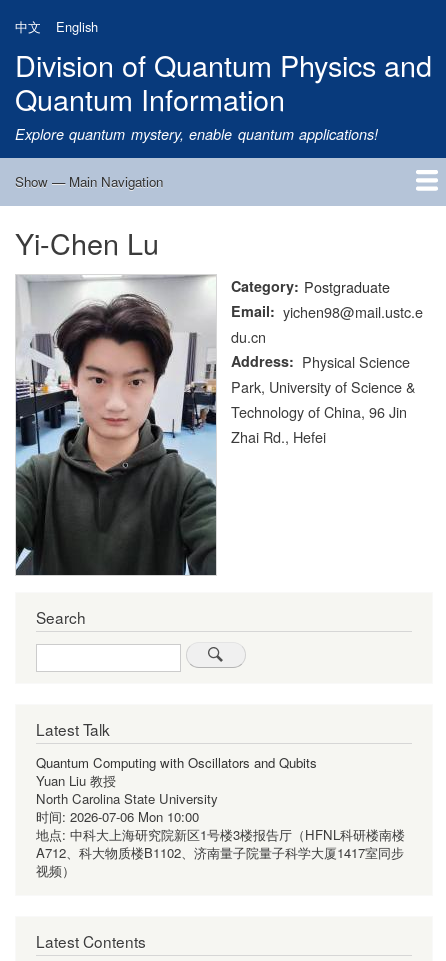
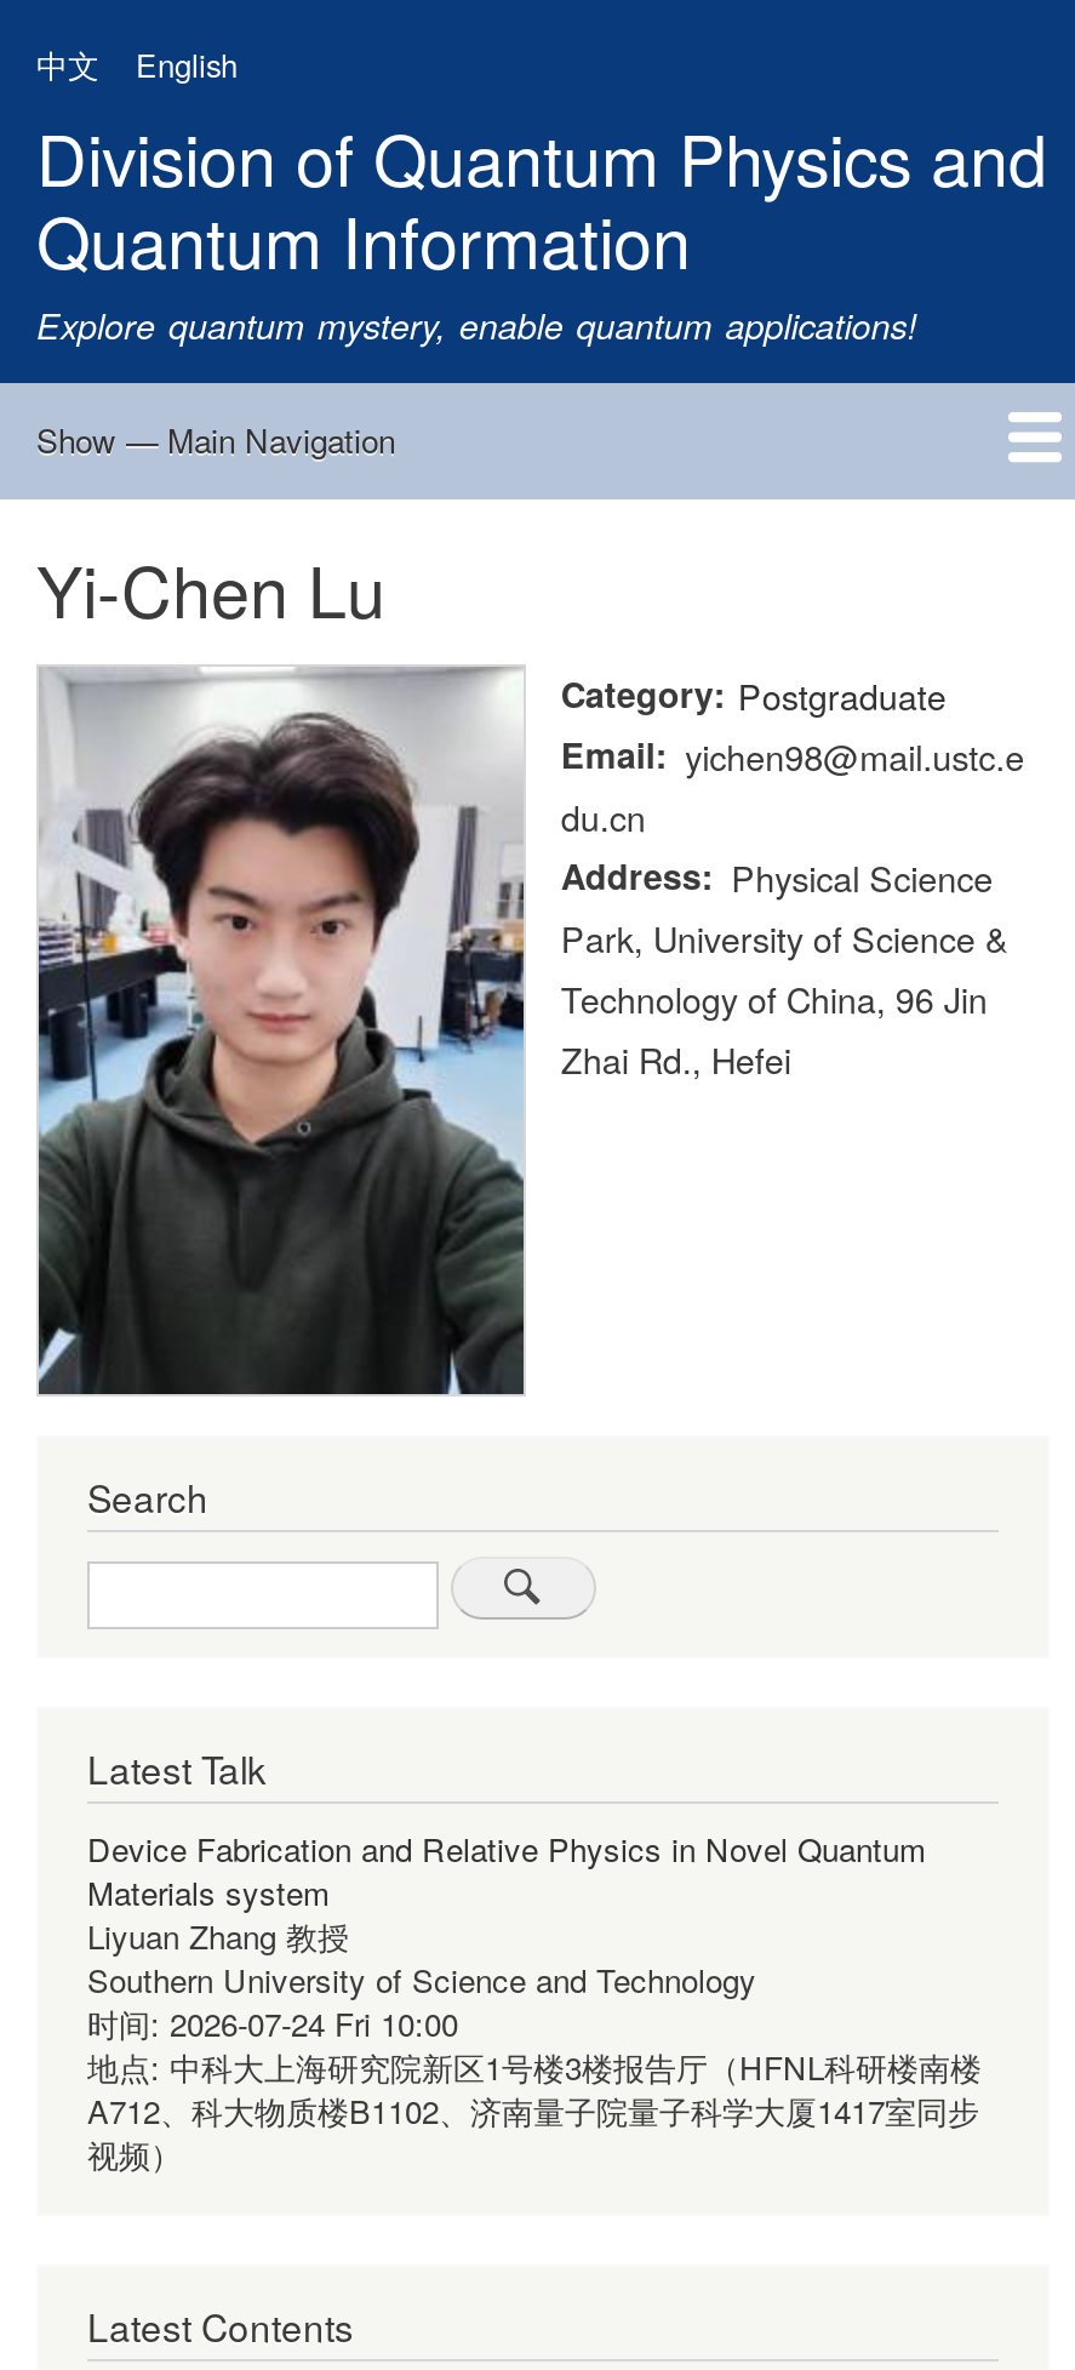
[36,753,317,826] Quantum Computing with Oscillators and Qubits | Yuan Liu 教授 | North Carolina State University | 时间: 2026-07-06 Mon 10:00 -> [87,1827,926,2048] Device Fabrication and Relative Physics in Novel Quantum | Materials system | Liyuan Zhang 教授 | Southern University of Science and Technology | 时间: 2026-07-24 Fri 10:00

